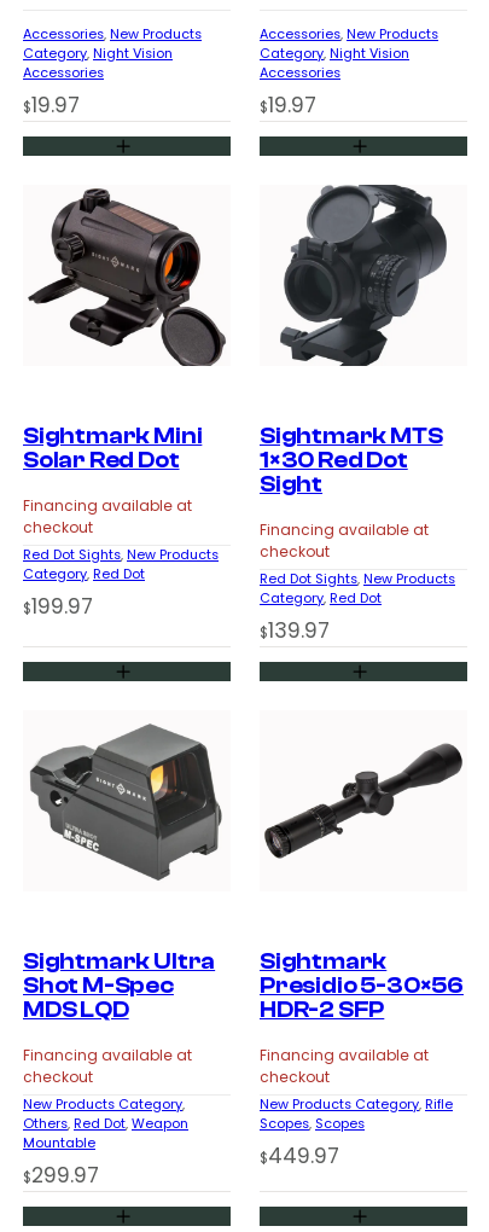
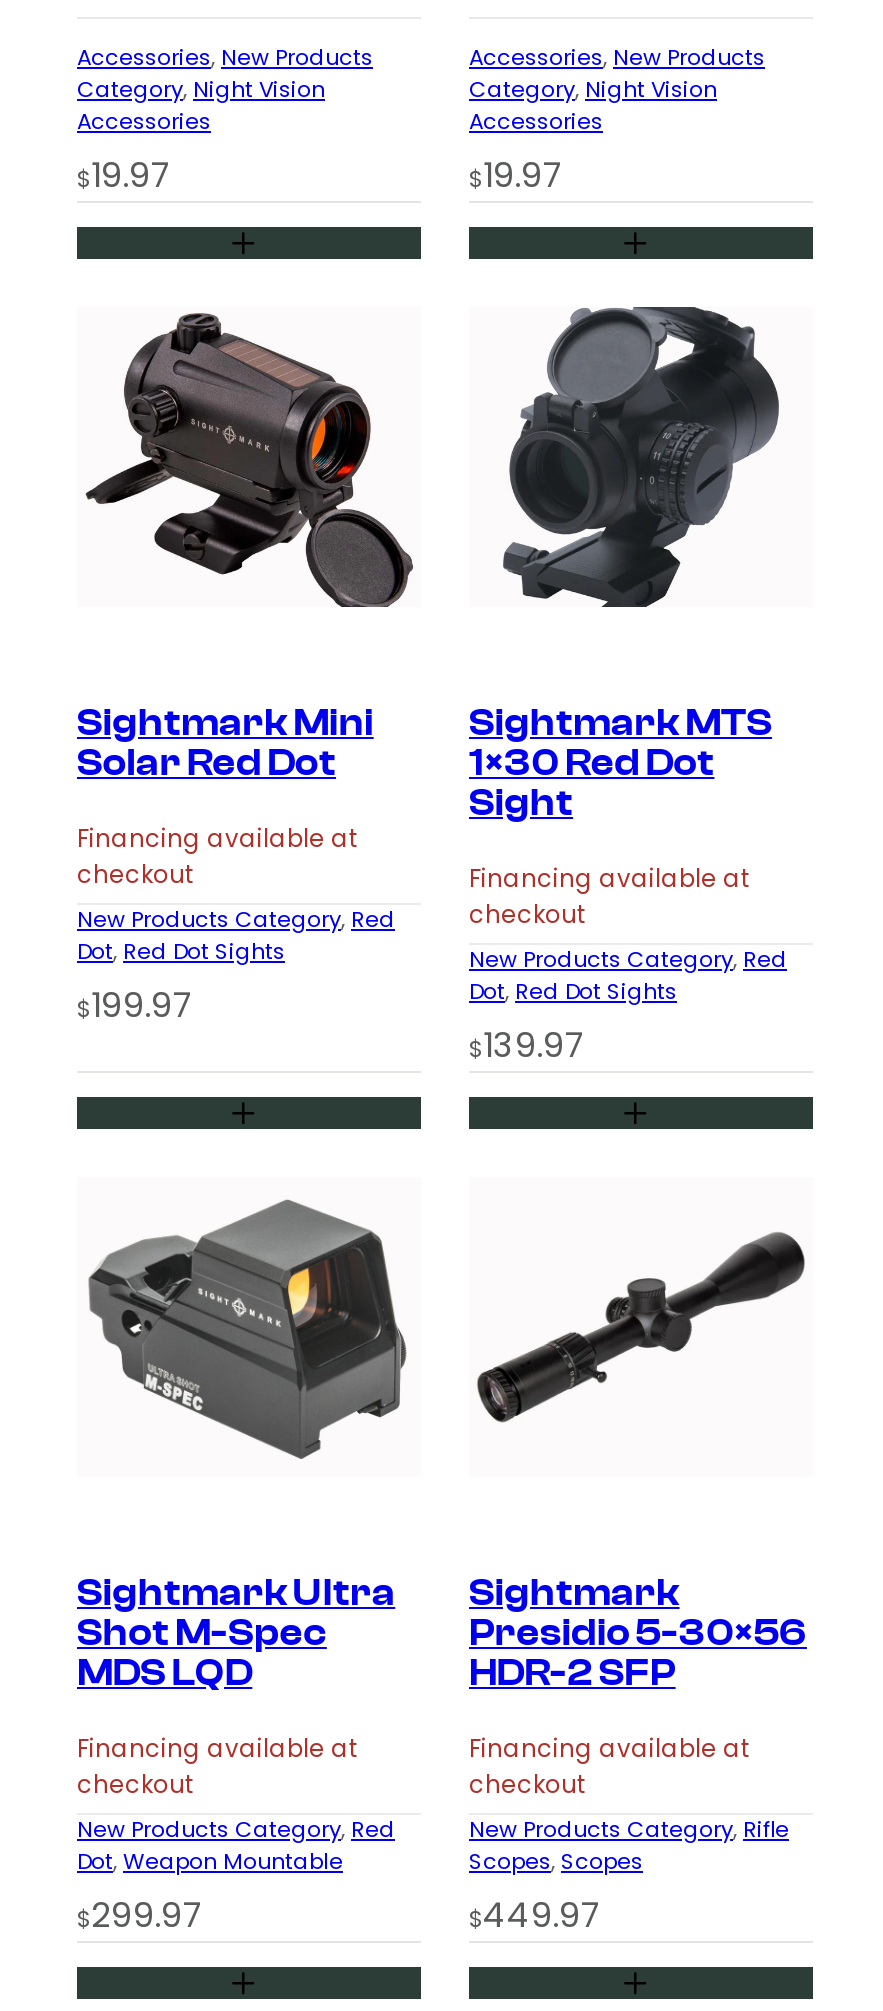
[23,546,219,584] Red Dot Sights, New Products | Category, Red Dot -> [77,905,395,967] New Products Category, Red | Dot, Red Dot Sights
[260,570,455,608] Red Dot Sights, New Products | Category, Red Dot -> [469,945,787,1007] New Products Category, Red | Dot, Red Dot Sights
[23,1095,188,1152] New Products Category , | Others, Red Dot, Weapon | Mountable -> [77,1815,395,1877] New Products Category, Red | Dot, Weapon Mountable

